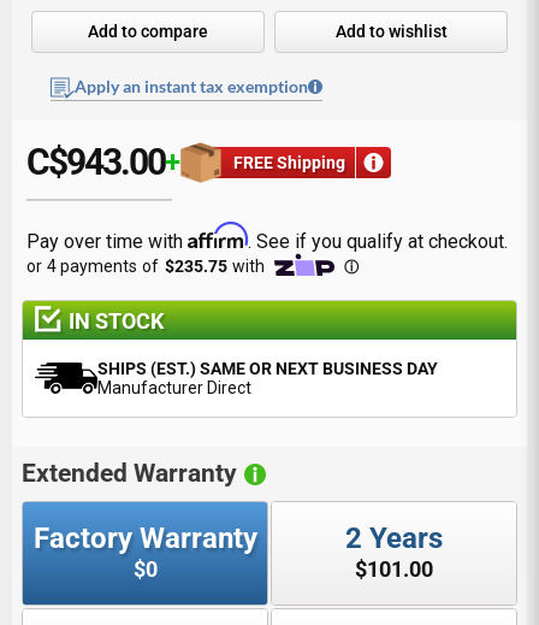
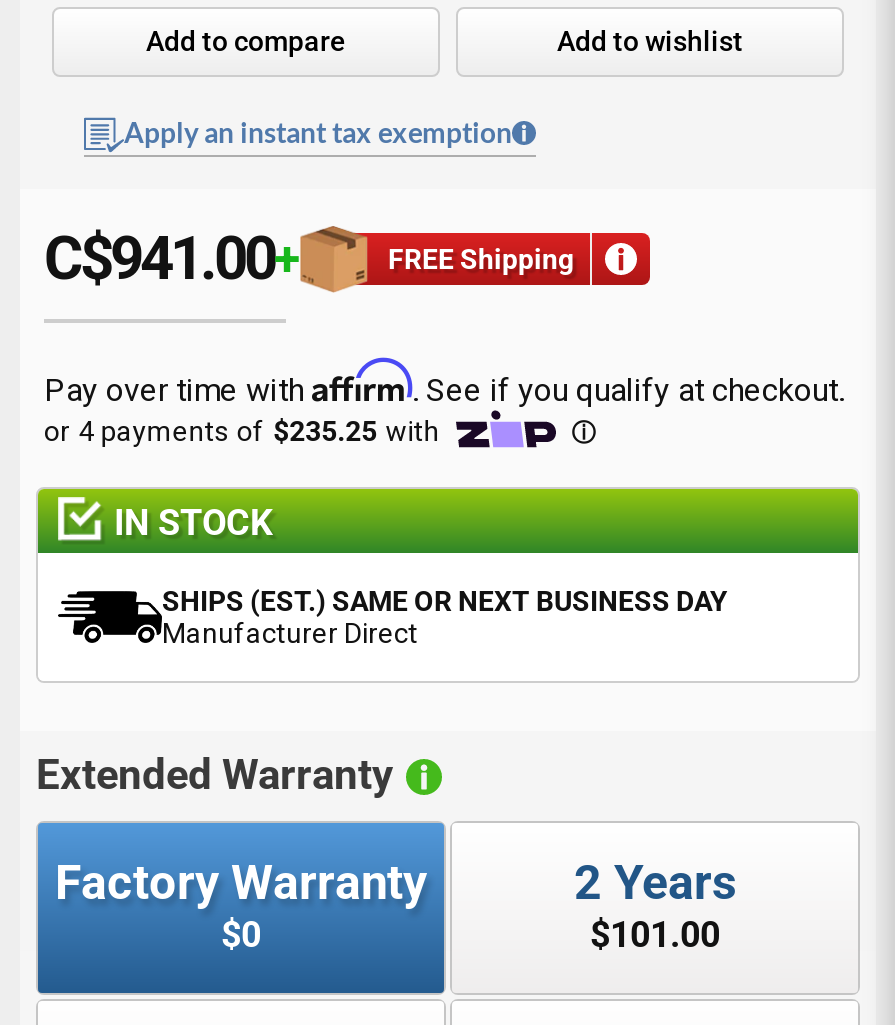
[26,141,180,183] C$943.00+ -> [44,223,300,293] C$941.00+

